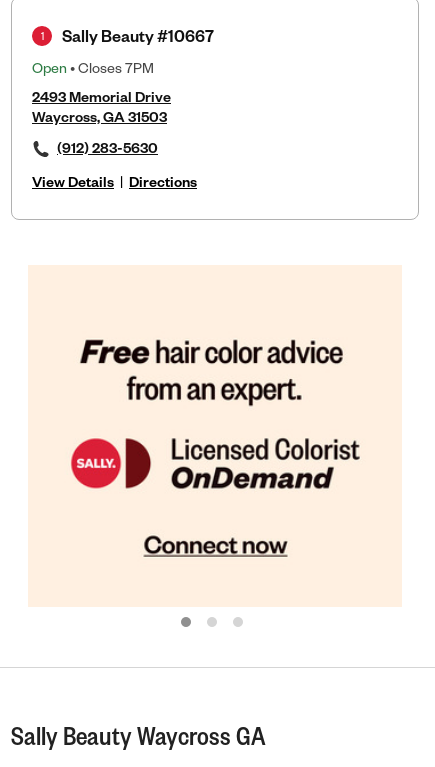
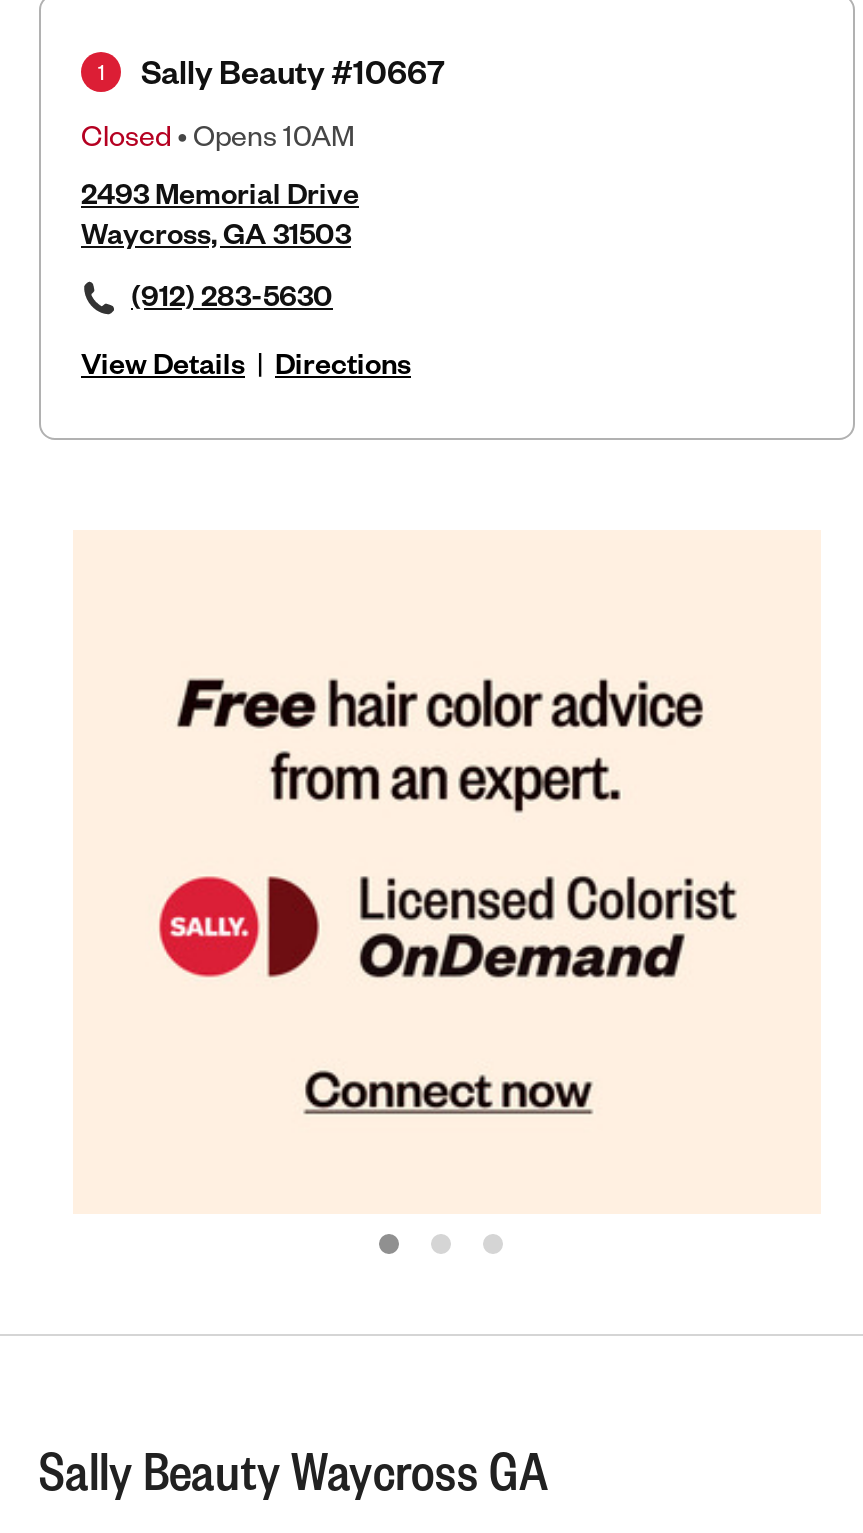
[32,58,154,77] Open • Closes 7PM -> [81,116,355,154] Closed • Opens 10AM

